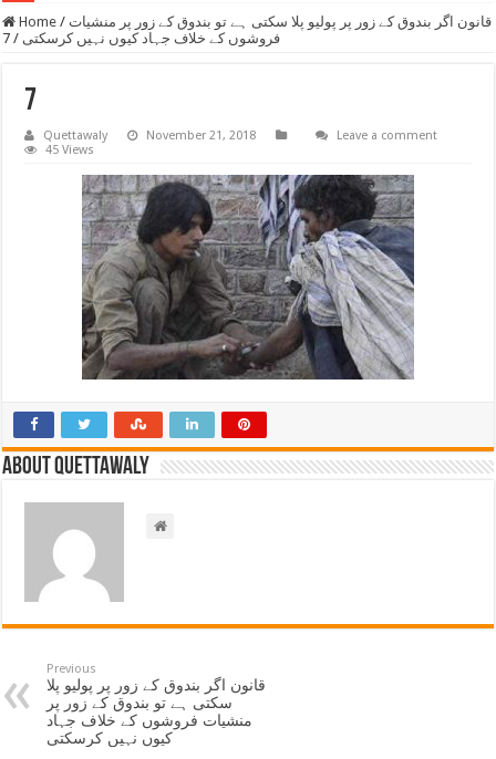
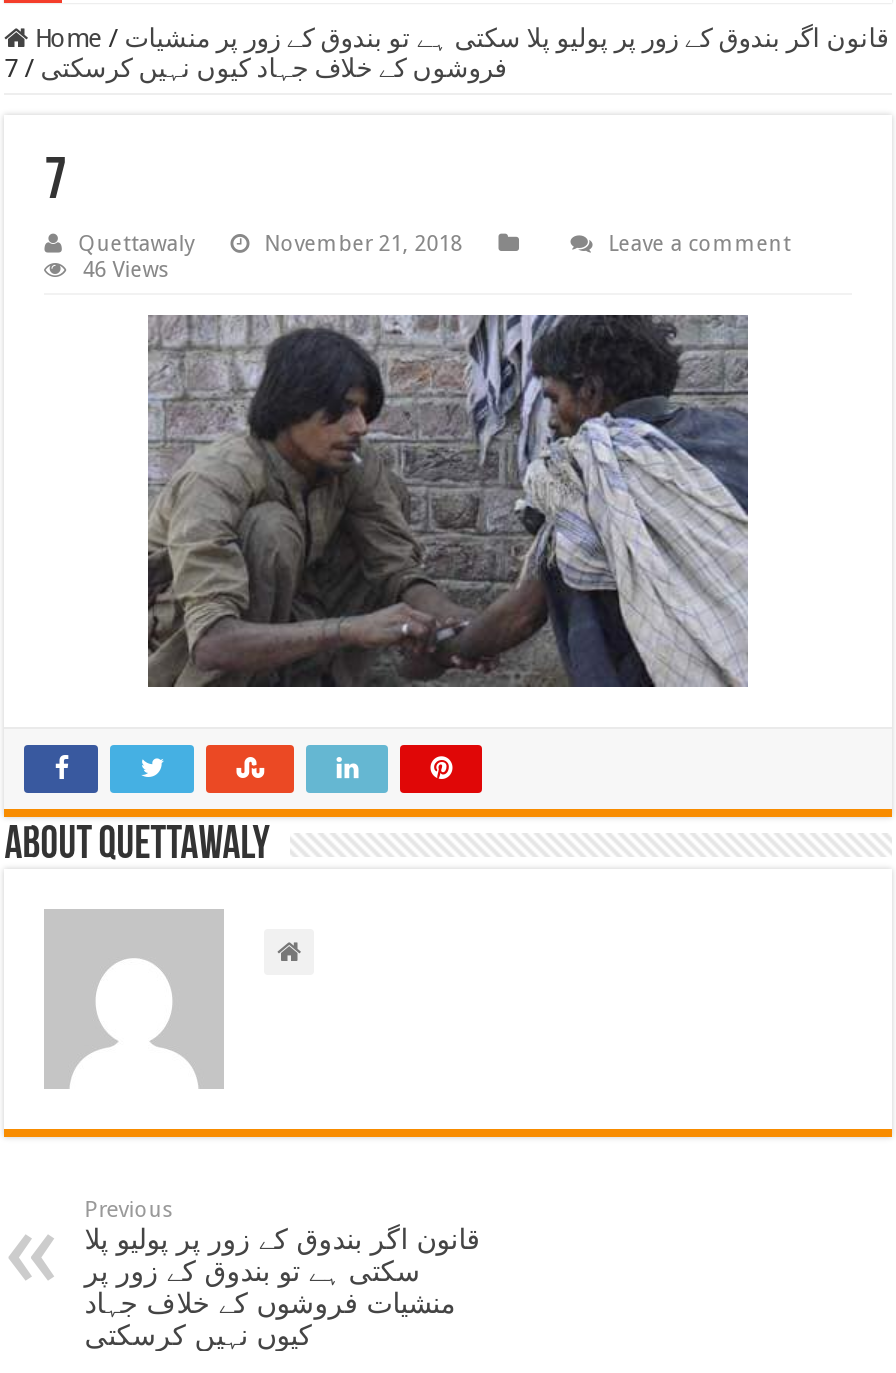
[46,143,94,158] 45 Views -> [82,258,170,284] 46 Views

